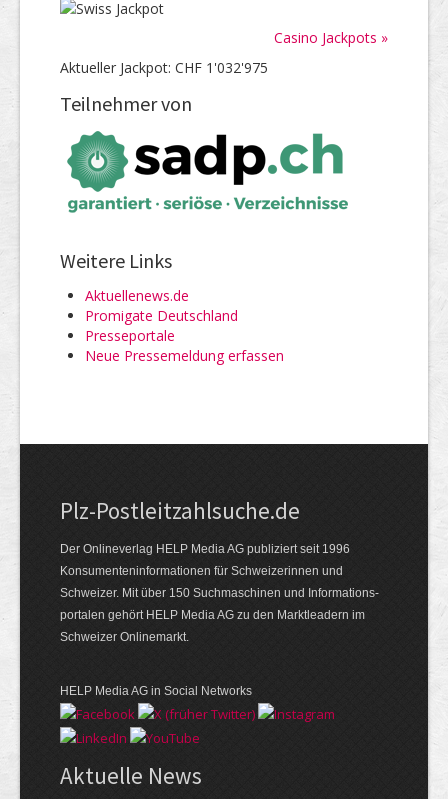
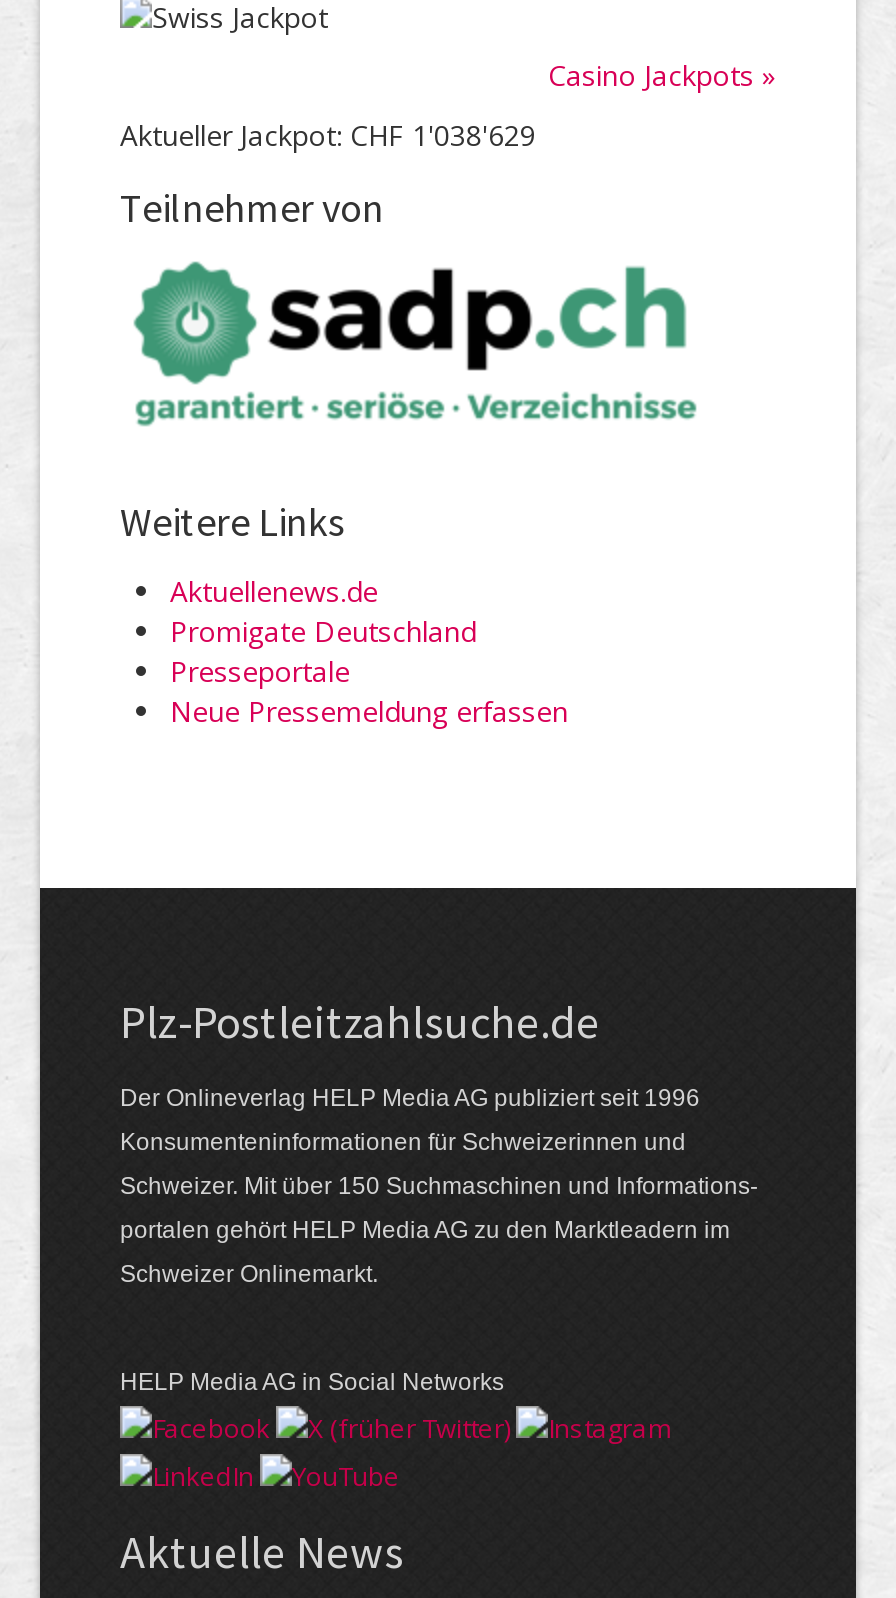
[60,58,268,77] Aktueller Jackpot: CHF 1'032'975 -> [120,115,536,153] Aktueller Jackpot: CHF 1'038'629

